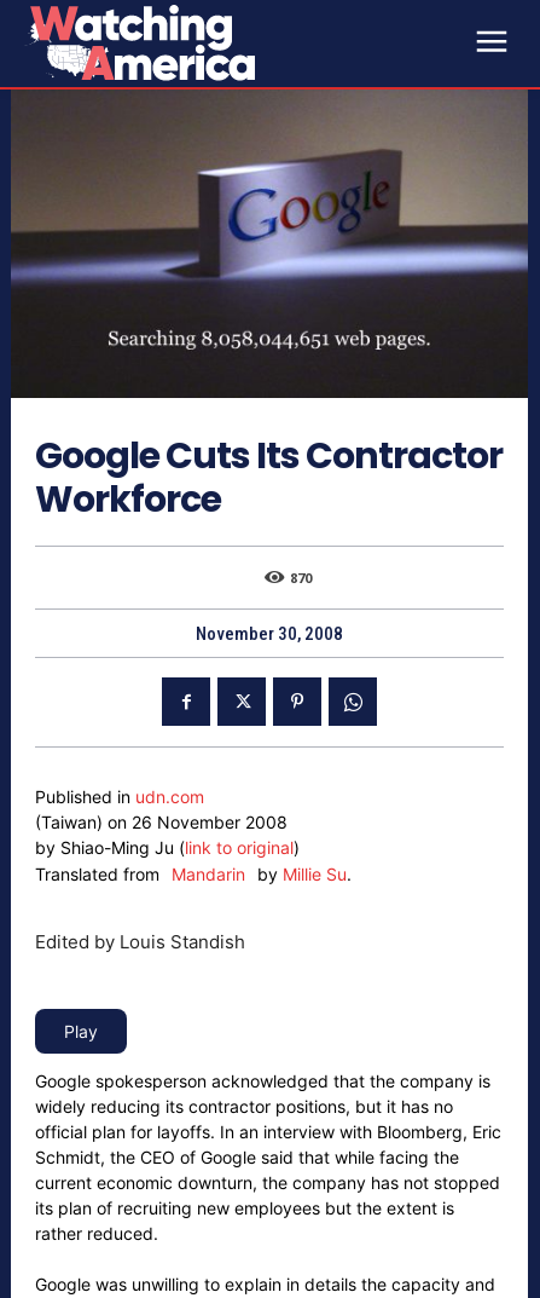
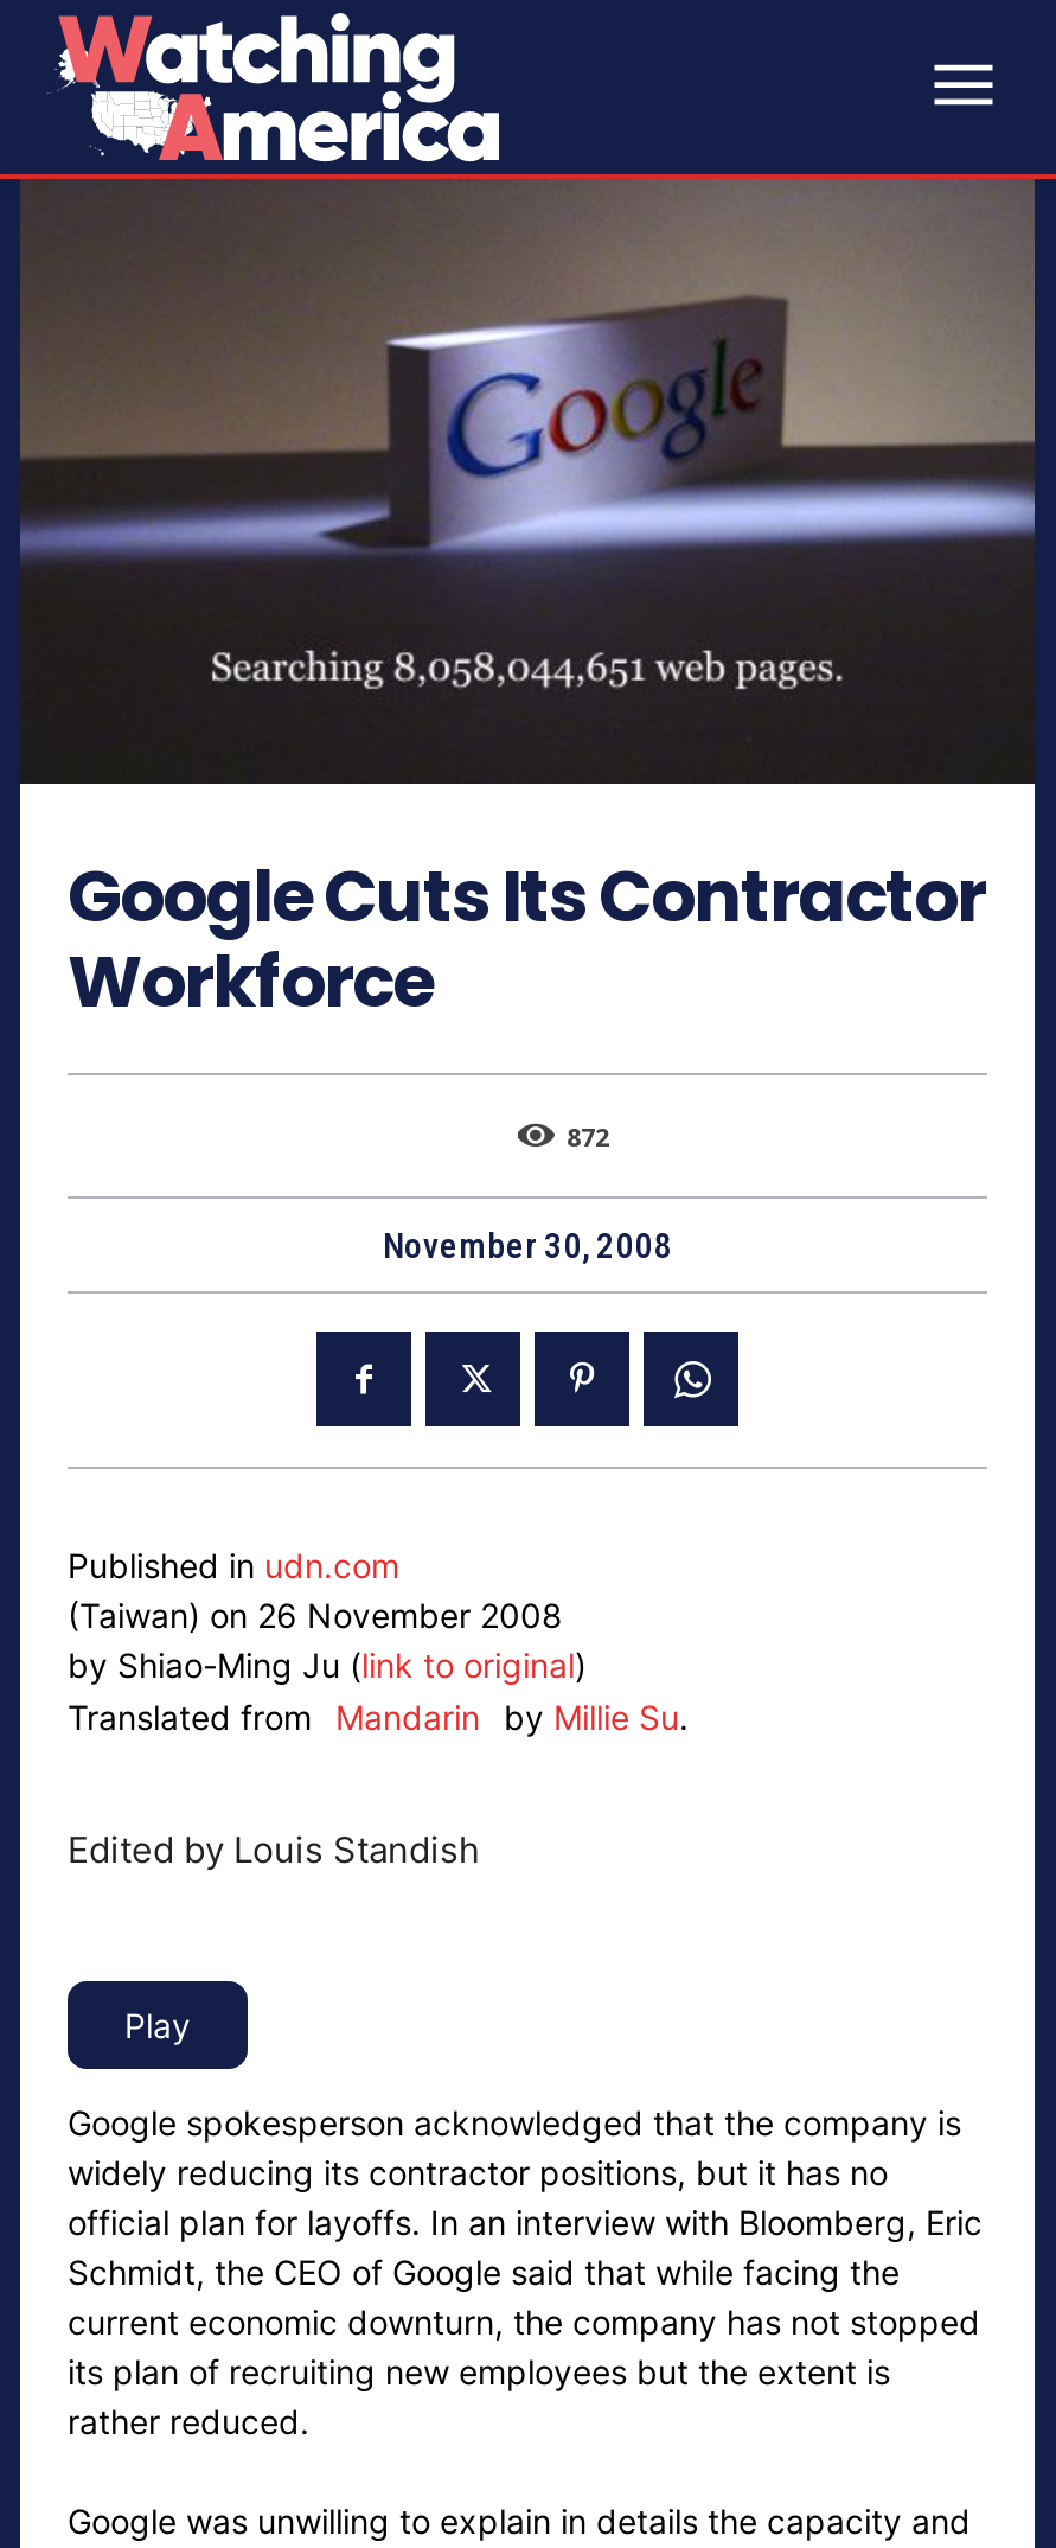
[289,569,311,587] 870 -> [567,1118,609,1154] 872

